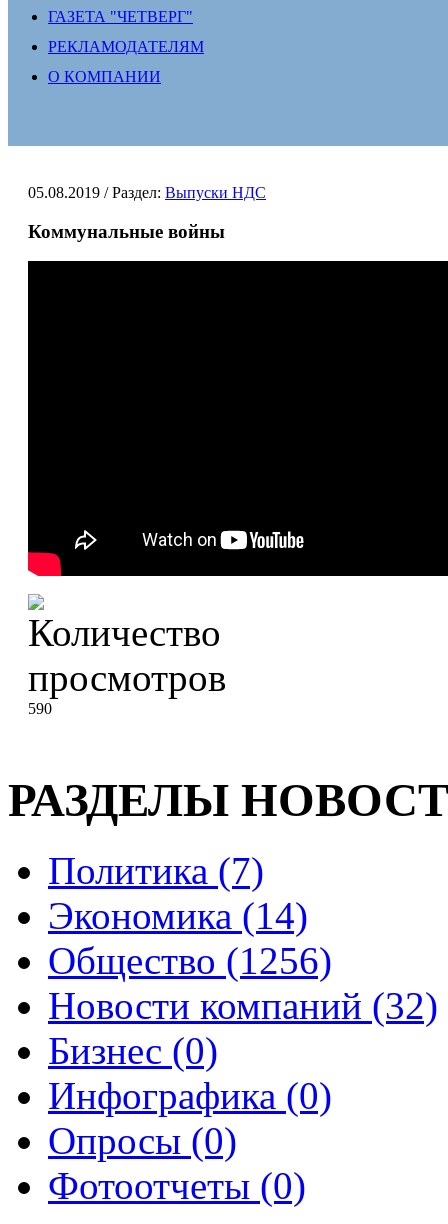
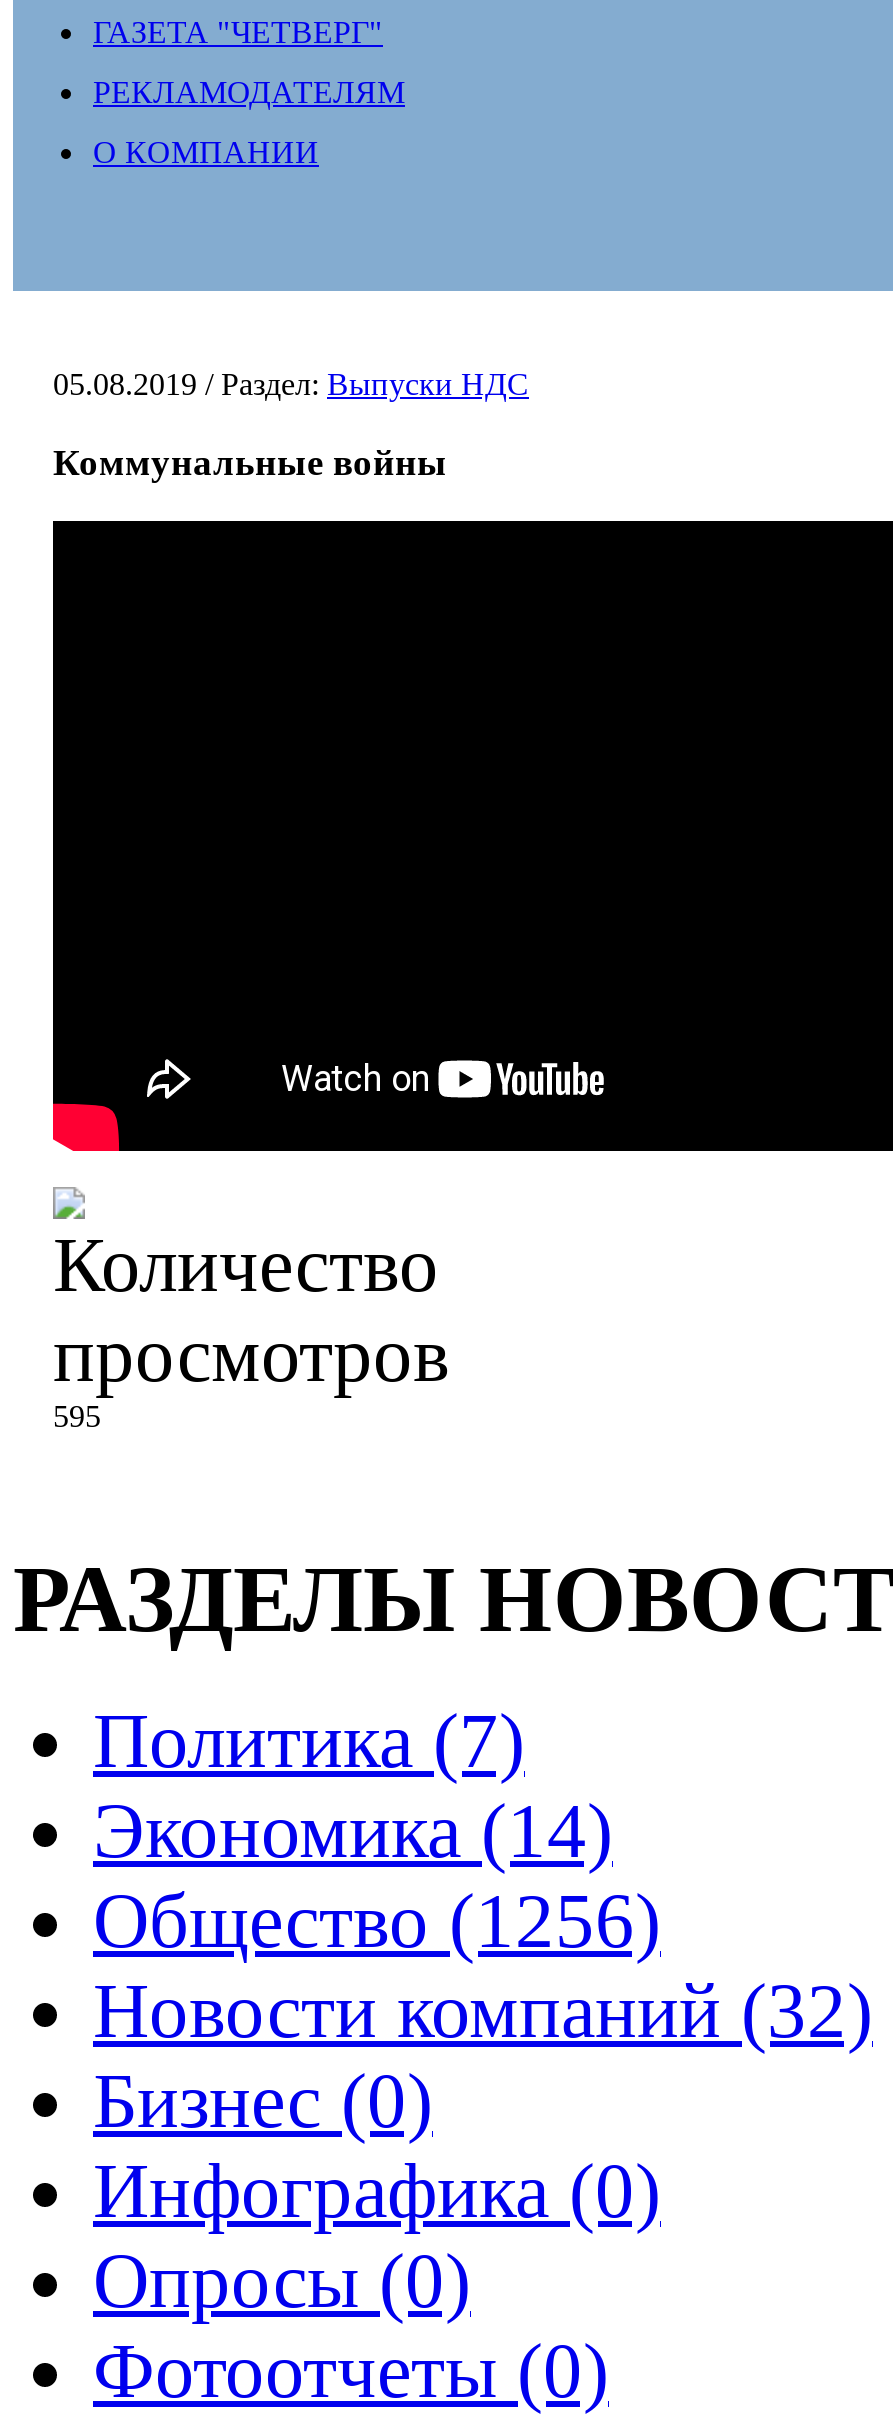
[28,700,52,717] 590 -> [53,1400,101,1434] 595

